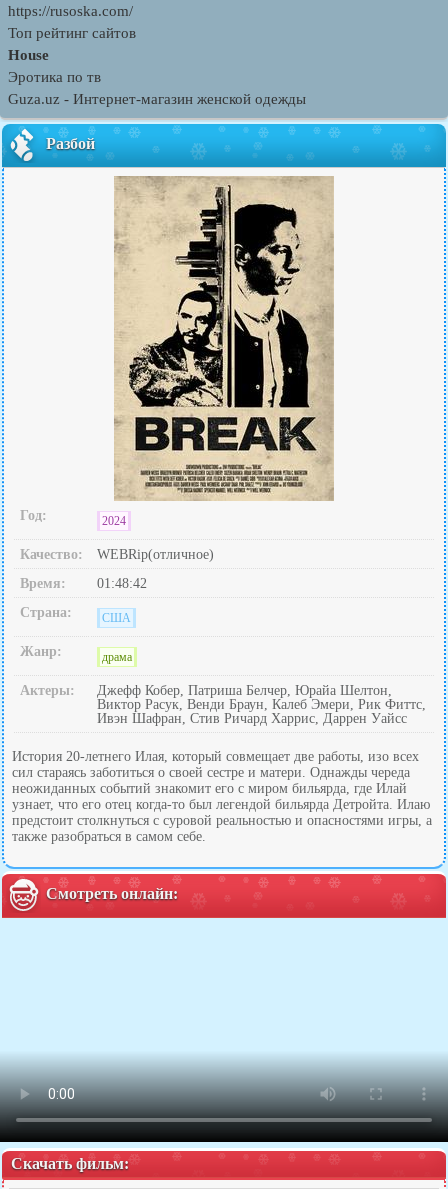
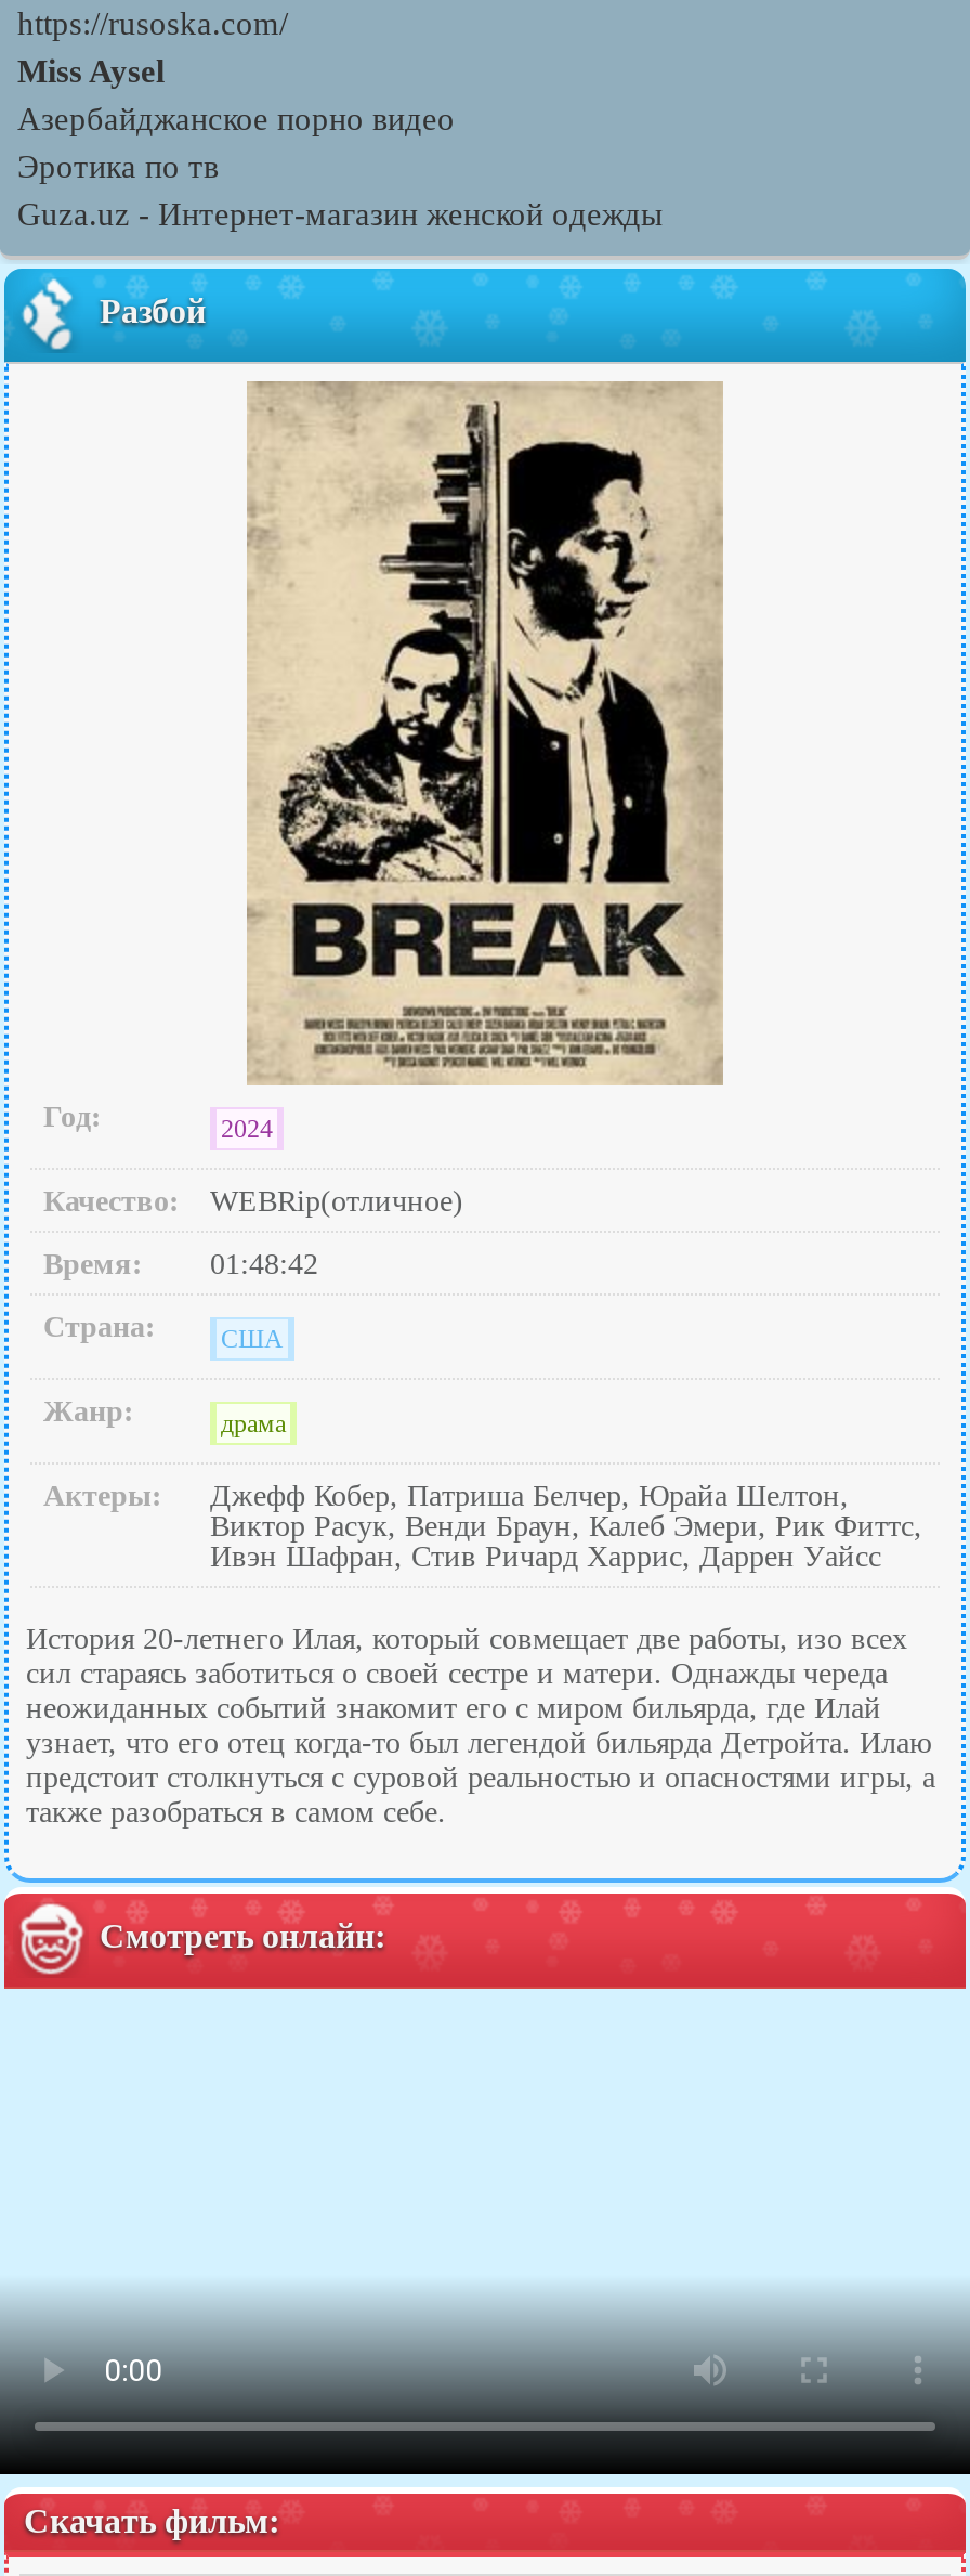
[8,25,136,63] Топ рейтинг сайтов | House -> [17,54,455,136] Miss Aysel | Азербайджанское порно видео

